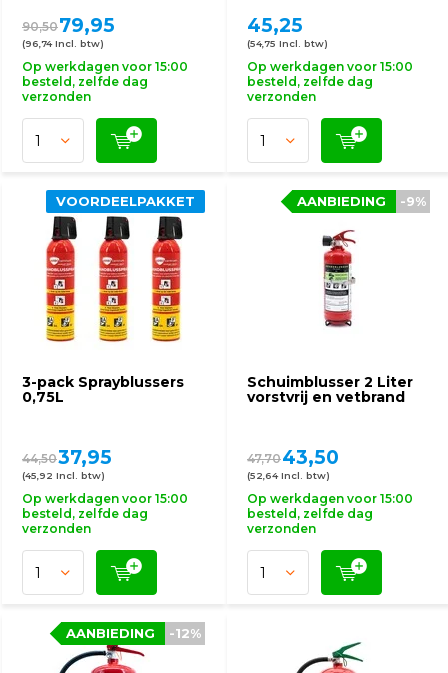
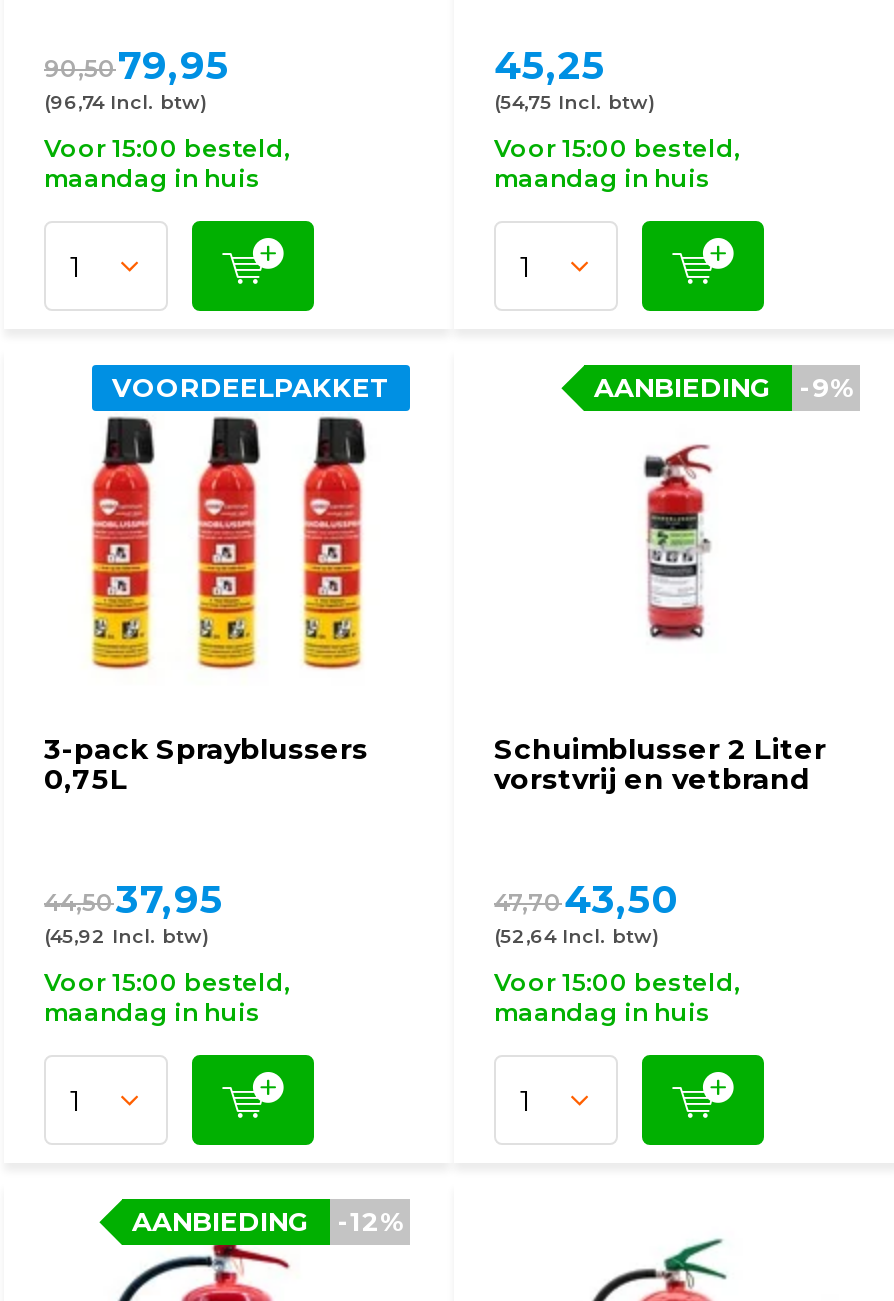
[22,59,188,104] Op werkdagen voor 15:00 | besteld, zelfde dag | verzonden -> [44,133,290,193] Voor 15:00 besteld, | maandag in huis
[247,59,413,104] Op werkdagen voor 15:00 | besteld, zelfde dag | verzonden -> [494,133,740,193] Voor 15:00 besteld, | maandag in huis
[22,491,188,536] Op werkdagen voor 15:00 | besteld, zelfde dag | verzonden -> [44,967,290,1027] Voor 15:00 besteld, | maandag in huis
[247,491,413,536] Op werkdagen voor 15:00 | besteld, zelfde dag | verzonden -> [494,967,740,1027] Voor 15:00 besteld, | maandag in huis

